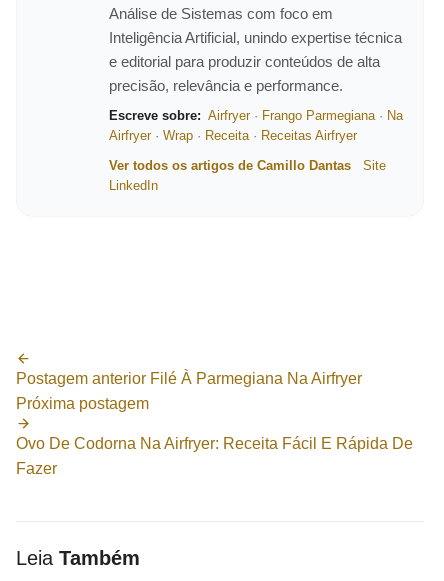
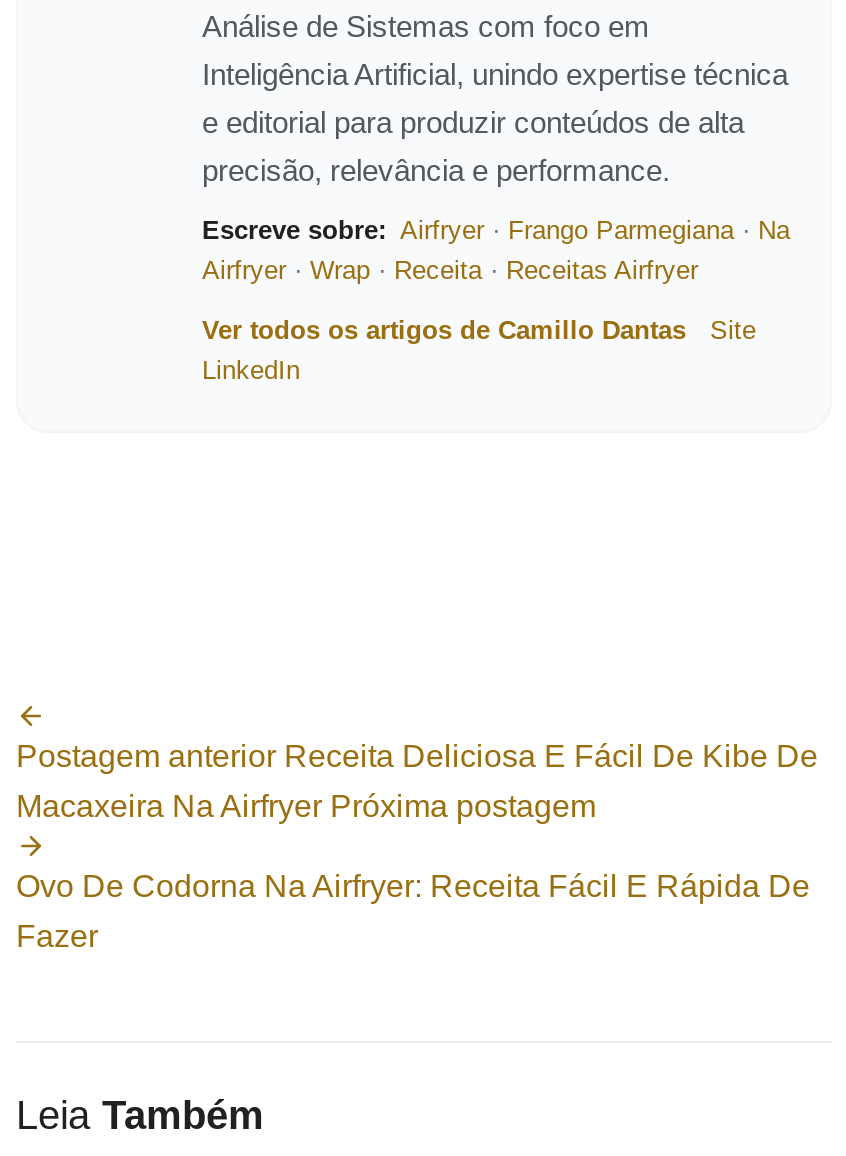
[16,370,362,387] Postagem anterior Filé À Parmegiana Na Airfryer -> [16,739,818,773] Postagem anterior Receita Deliciosa E Fácil De Kibe De
[16,395,149,412] Próxima postagem -> [16,789,596,823] Macaxeira Na Airfryer Próxima postagem

